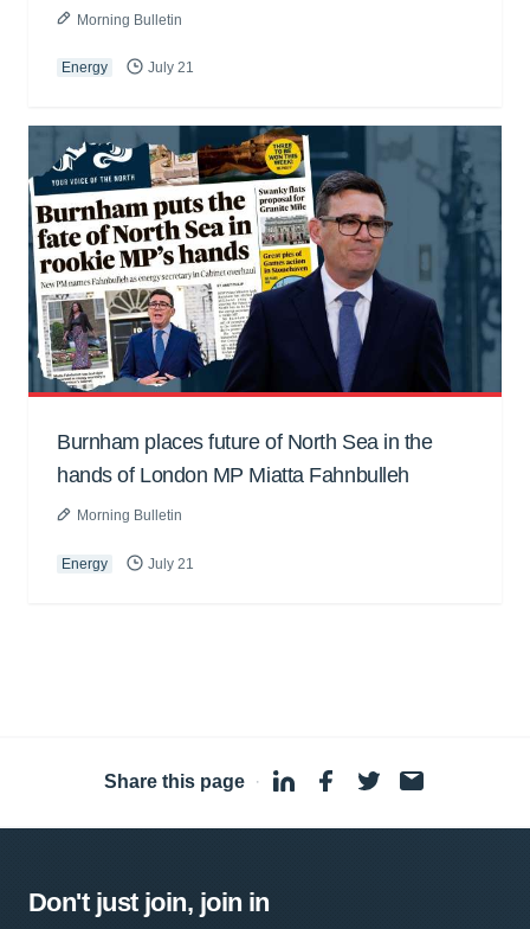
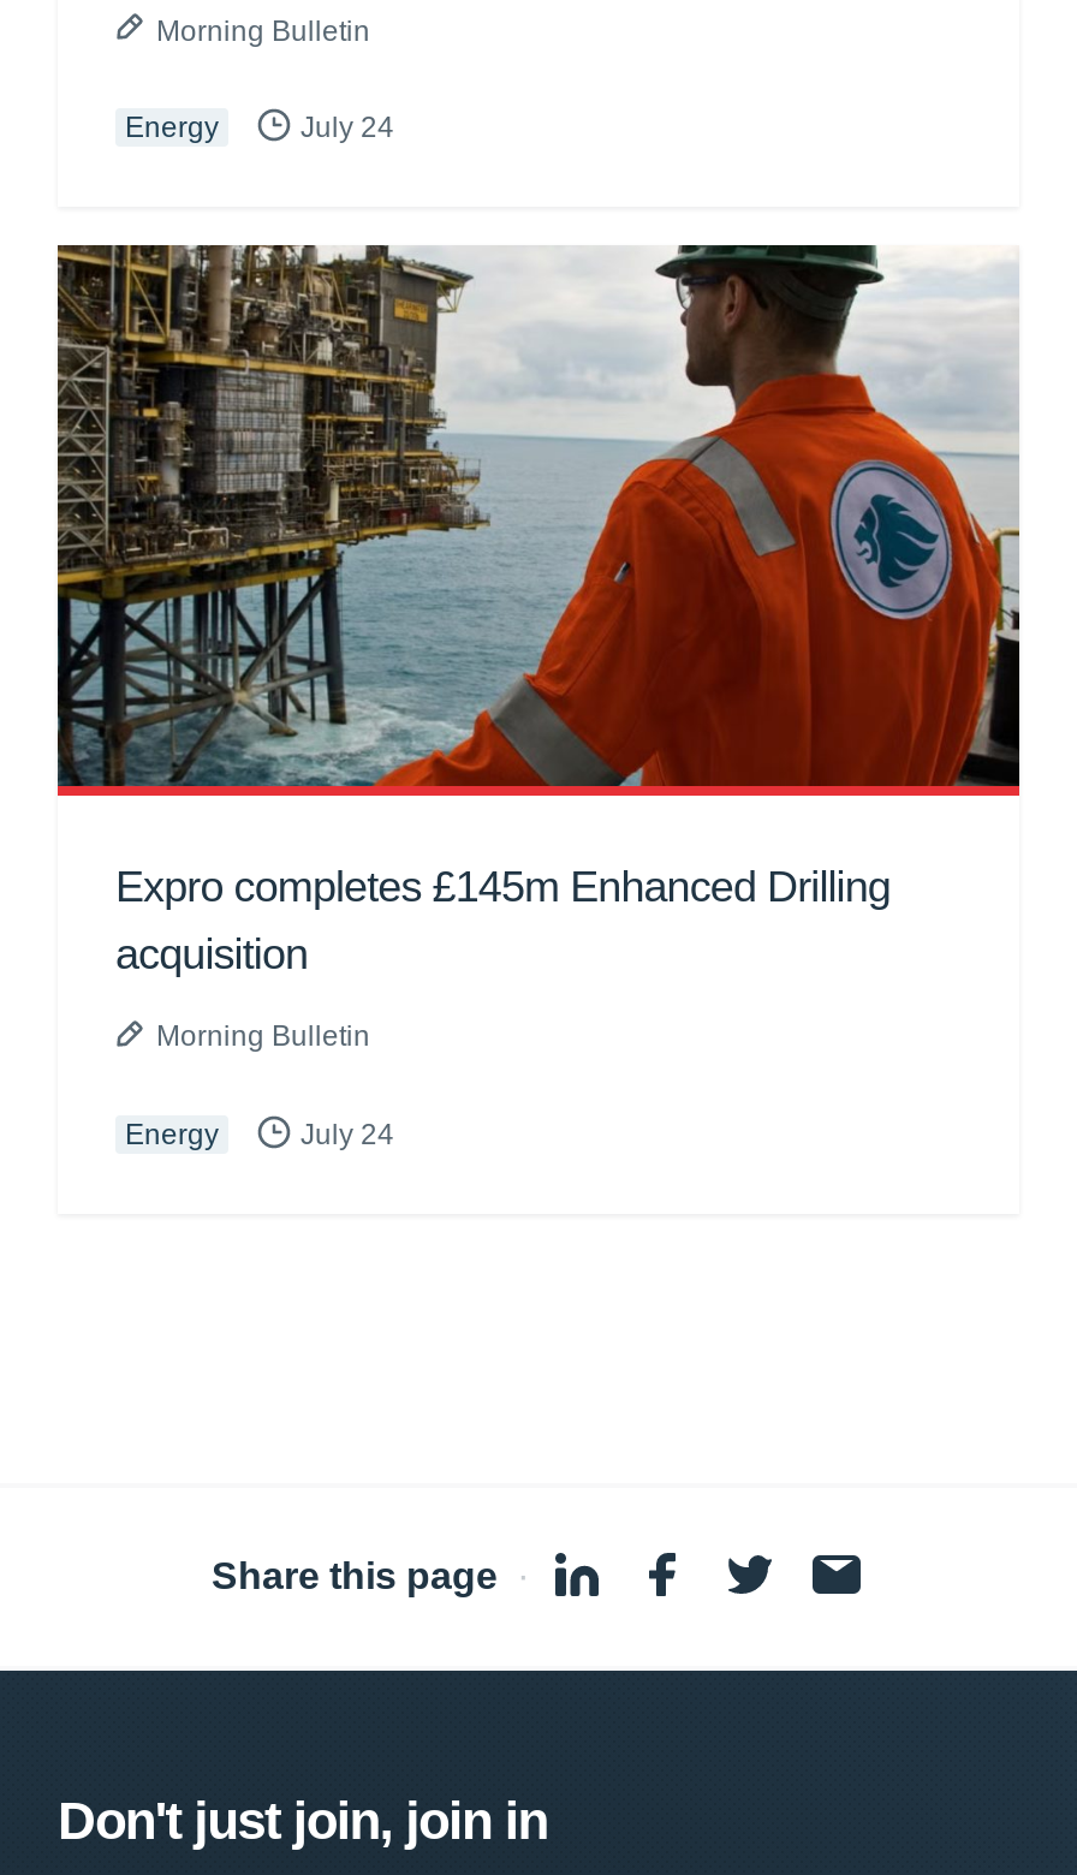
[144,60,194,76] July 21 -> [293,112,394,145] July 24
[28,124,503,487] [image] | Burnham places future of North Sea in the | hands of London MP Miatta Fahnbulleh -> [55,243,1022,979] [image] | Expro completes £145m Enhanced Drilling | acquisition
[144,556,194,572] July 21 -> [293,1118,394,1152] July 24

